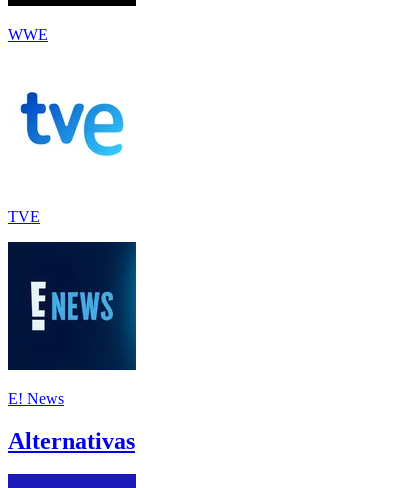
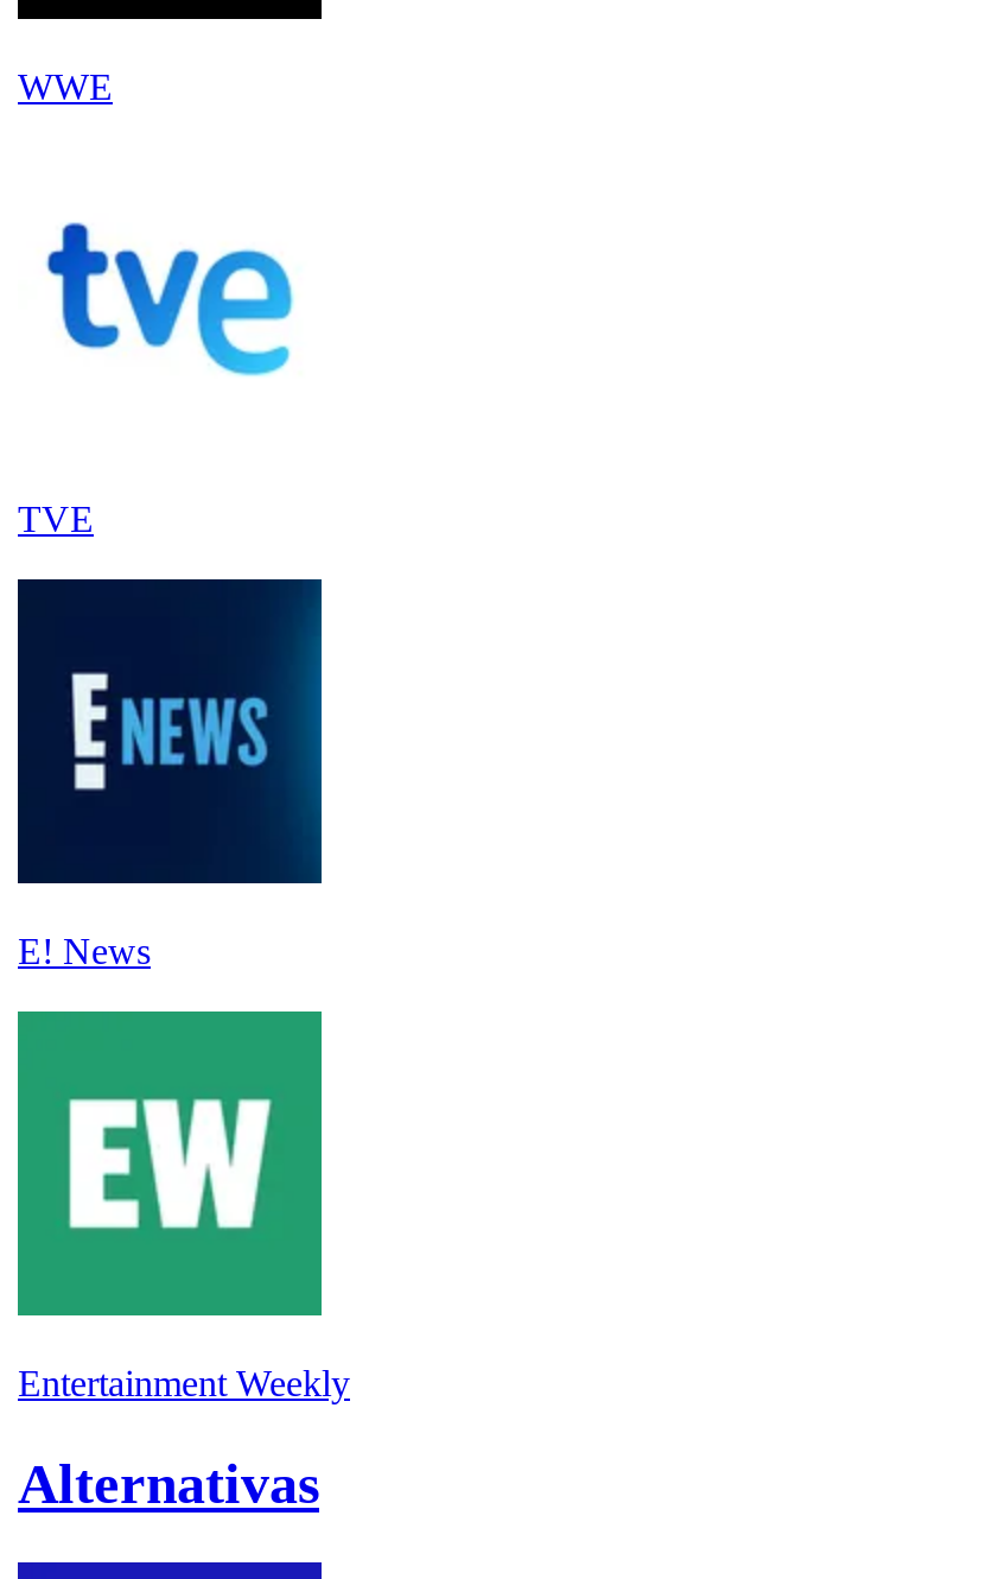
none -> [15,1009,350,1403] [image] | Entertainment Weekly

